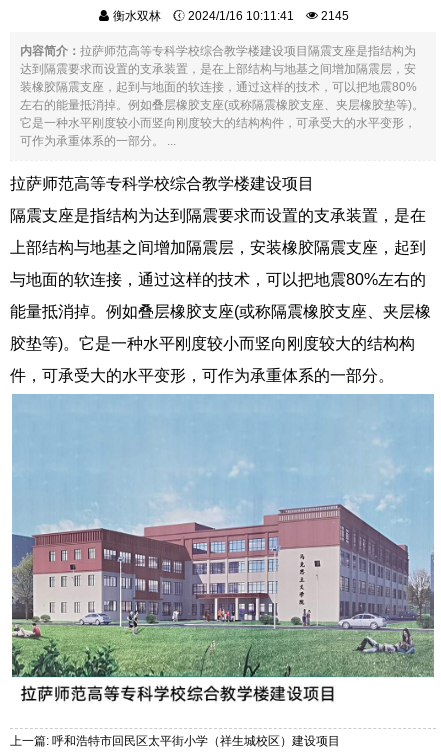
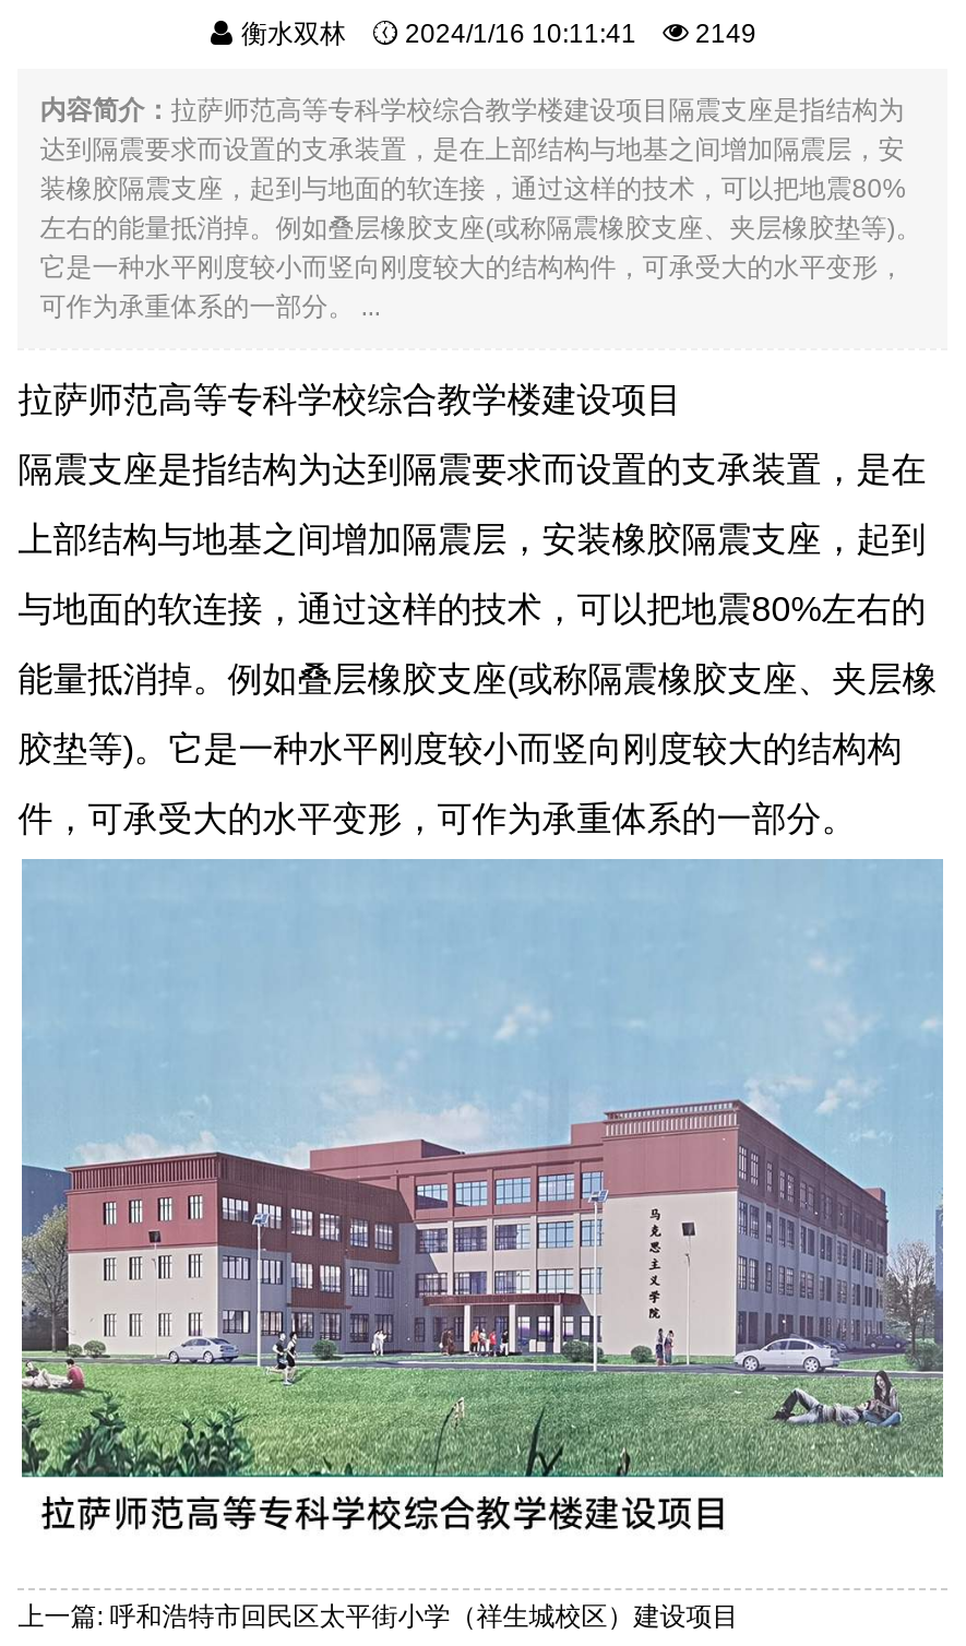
[109,9,348,23] 衡水双林 2024/1/16 10:11:41 2145 -> [235,18,756,49] 衡水双林 2024/1/16 10:11:41 2149

